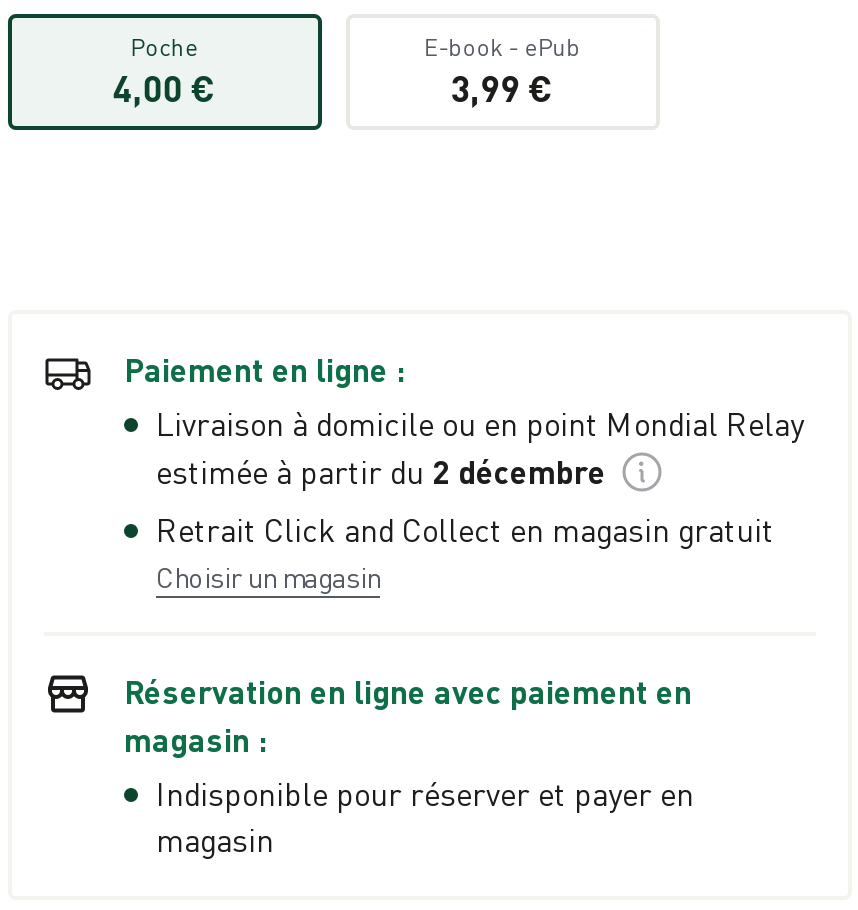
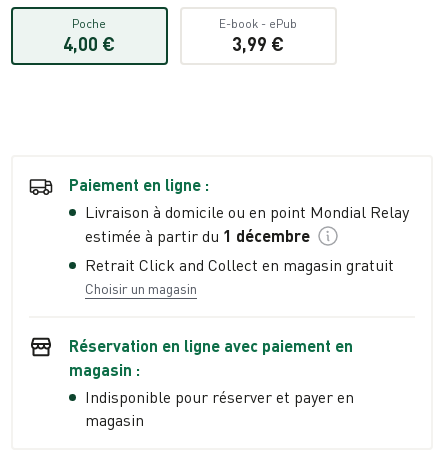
[156,453,606,493] estimée à partir du 2 décembre -> [85,226,310,246] estimée à partir du 1 décembre

